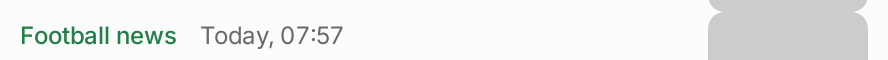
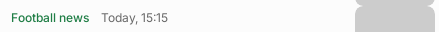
[20,21,344,51] Football news Today, 07:57 -> [11,10,168,25] Football news Today, 15:15

